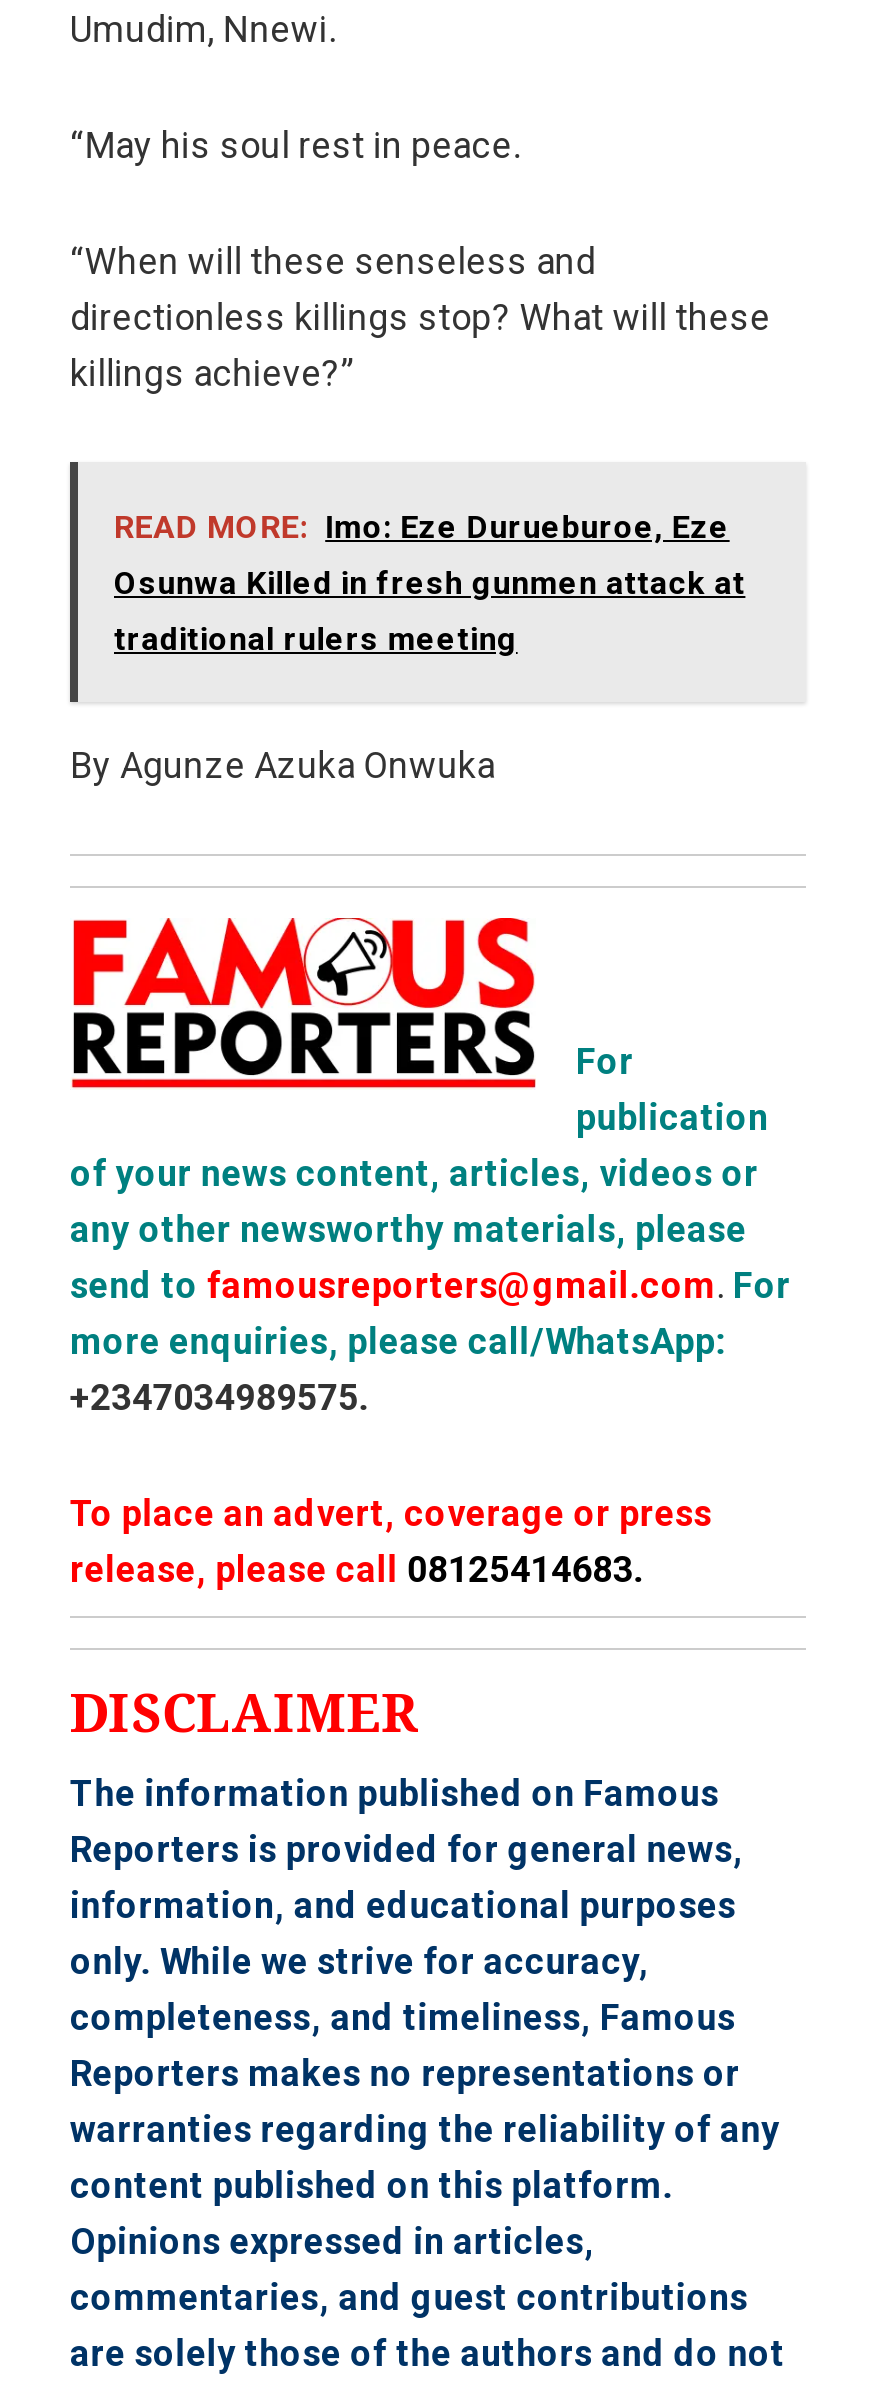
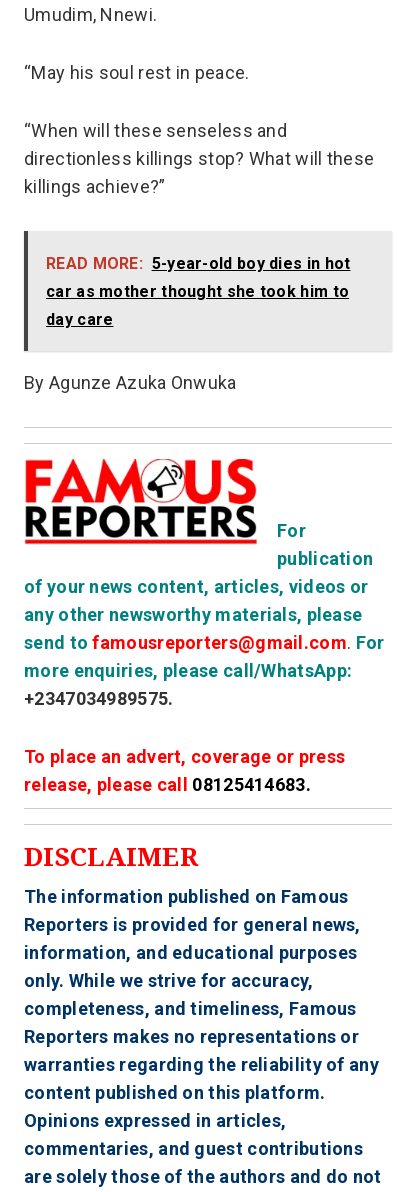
[114,508,730,546] READ MORE: Imo: Eze Durueburoe, Eze -> [46,254,350,273] READ MORE: 5-year-old boy dies in hot
[114,564,745,602] Osunwa Killed in fresh gunmen attack at -> [46,282,349,301] car as mother thought she took him to
[114,620,518,658] traditional rulers meeting -> [46,310,113,329] day care

